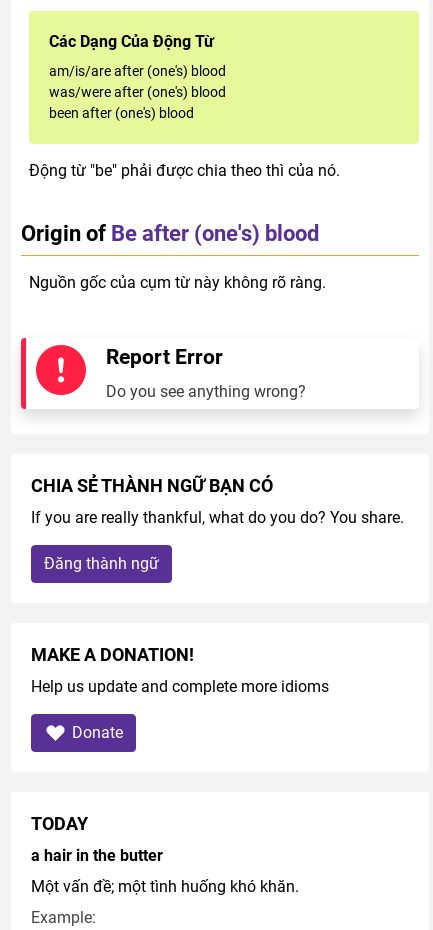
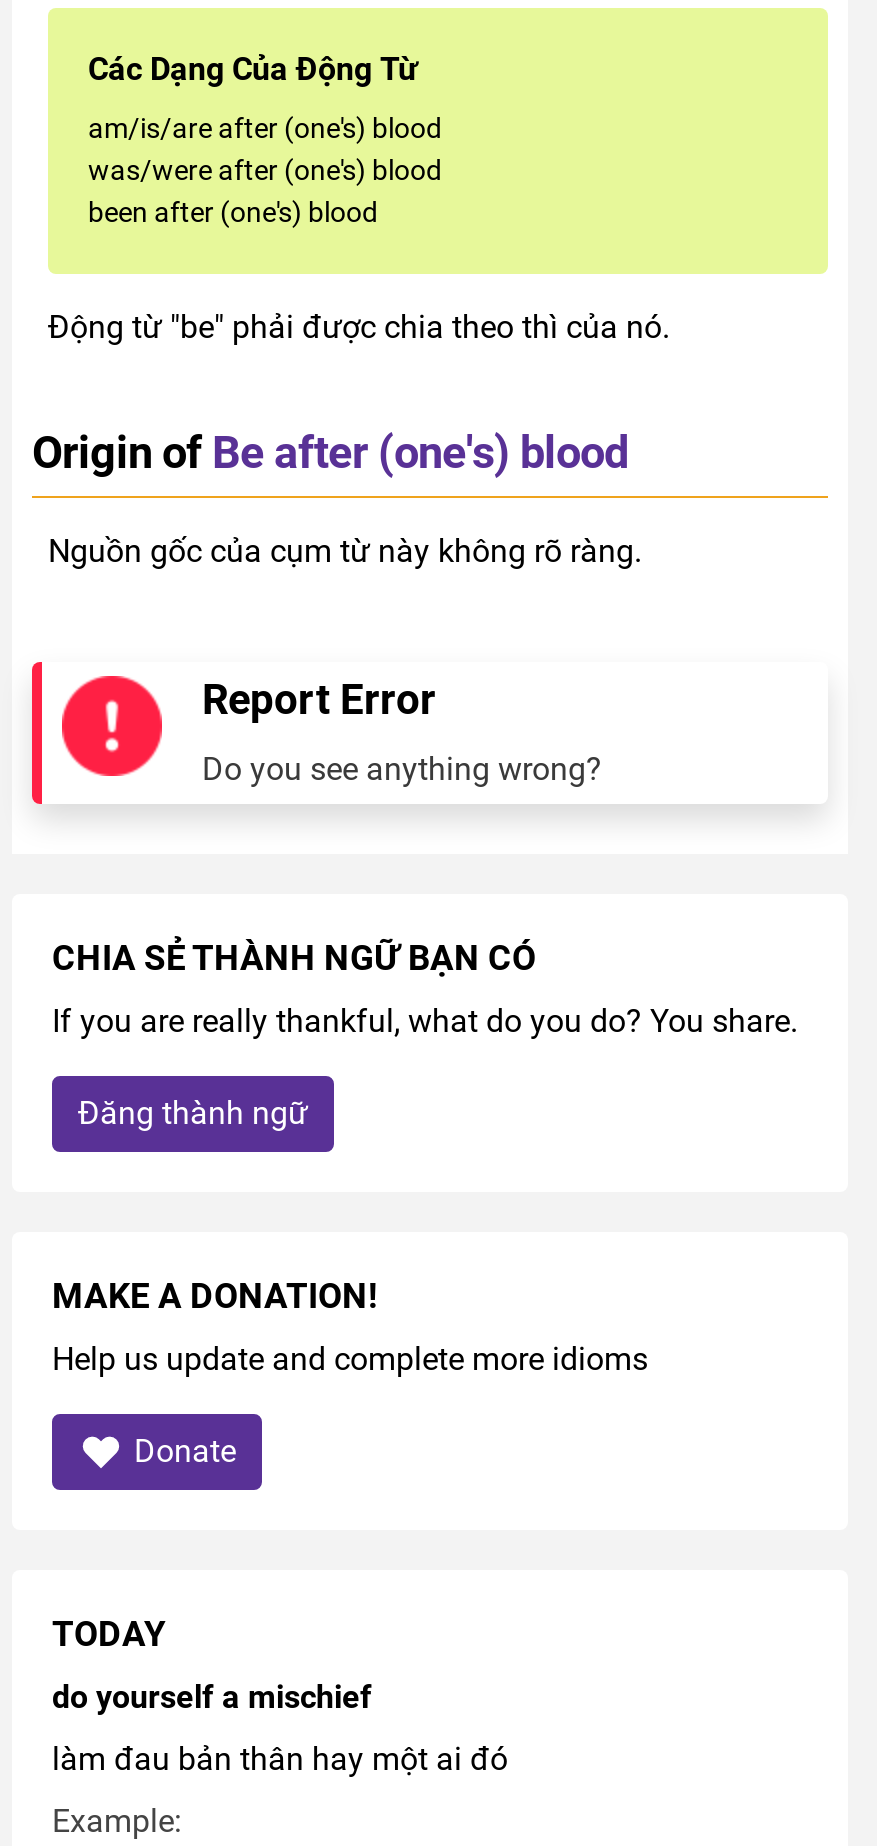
[31,846,163,865] a hair in the butter -> [52,1678,372,1716] do yourself a mischief
[31,877,299,896] Một vấn đề; một tình huống khó khăn. -> [52,1740,508,1778] làm đau bản thân hay một ai đó

